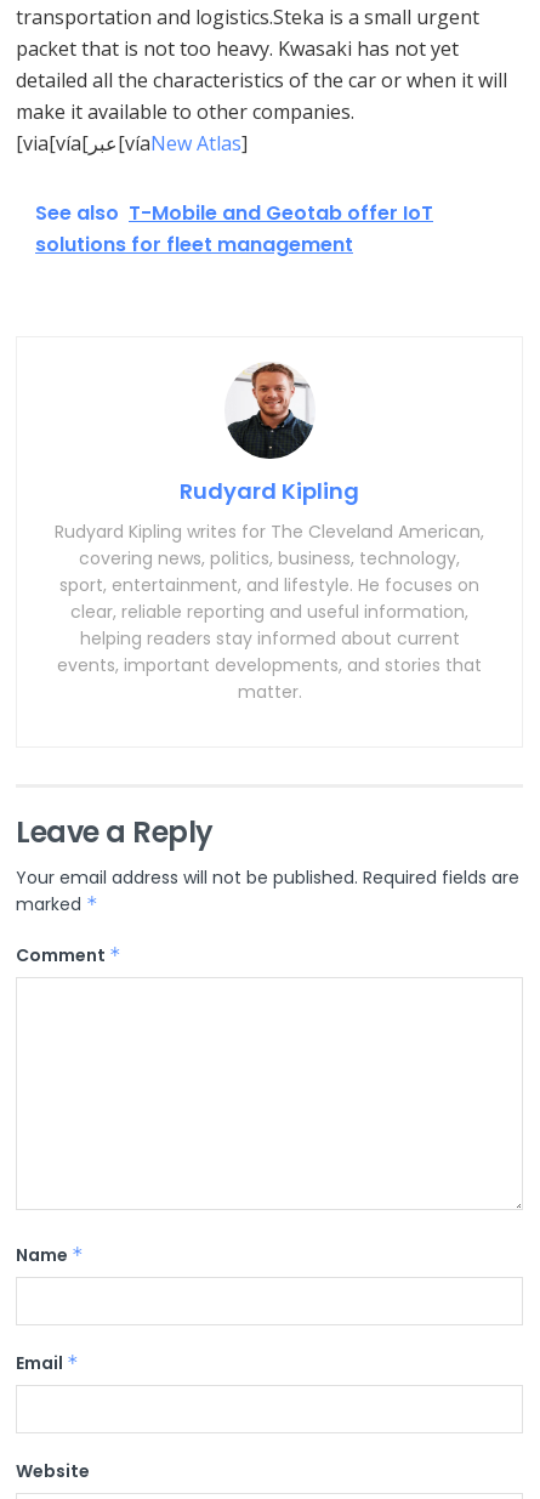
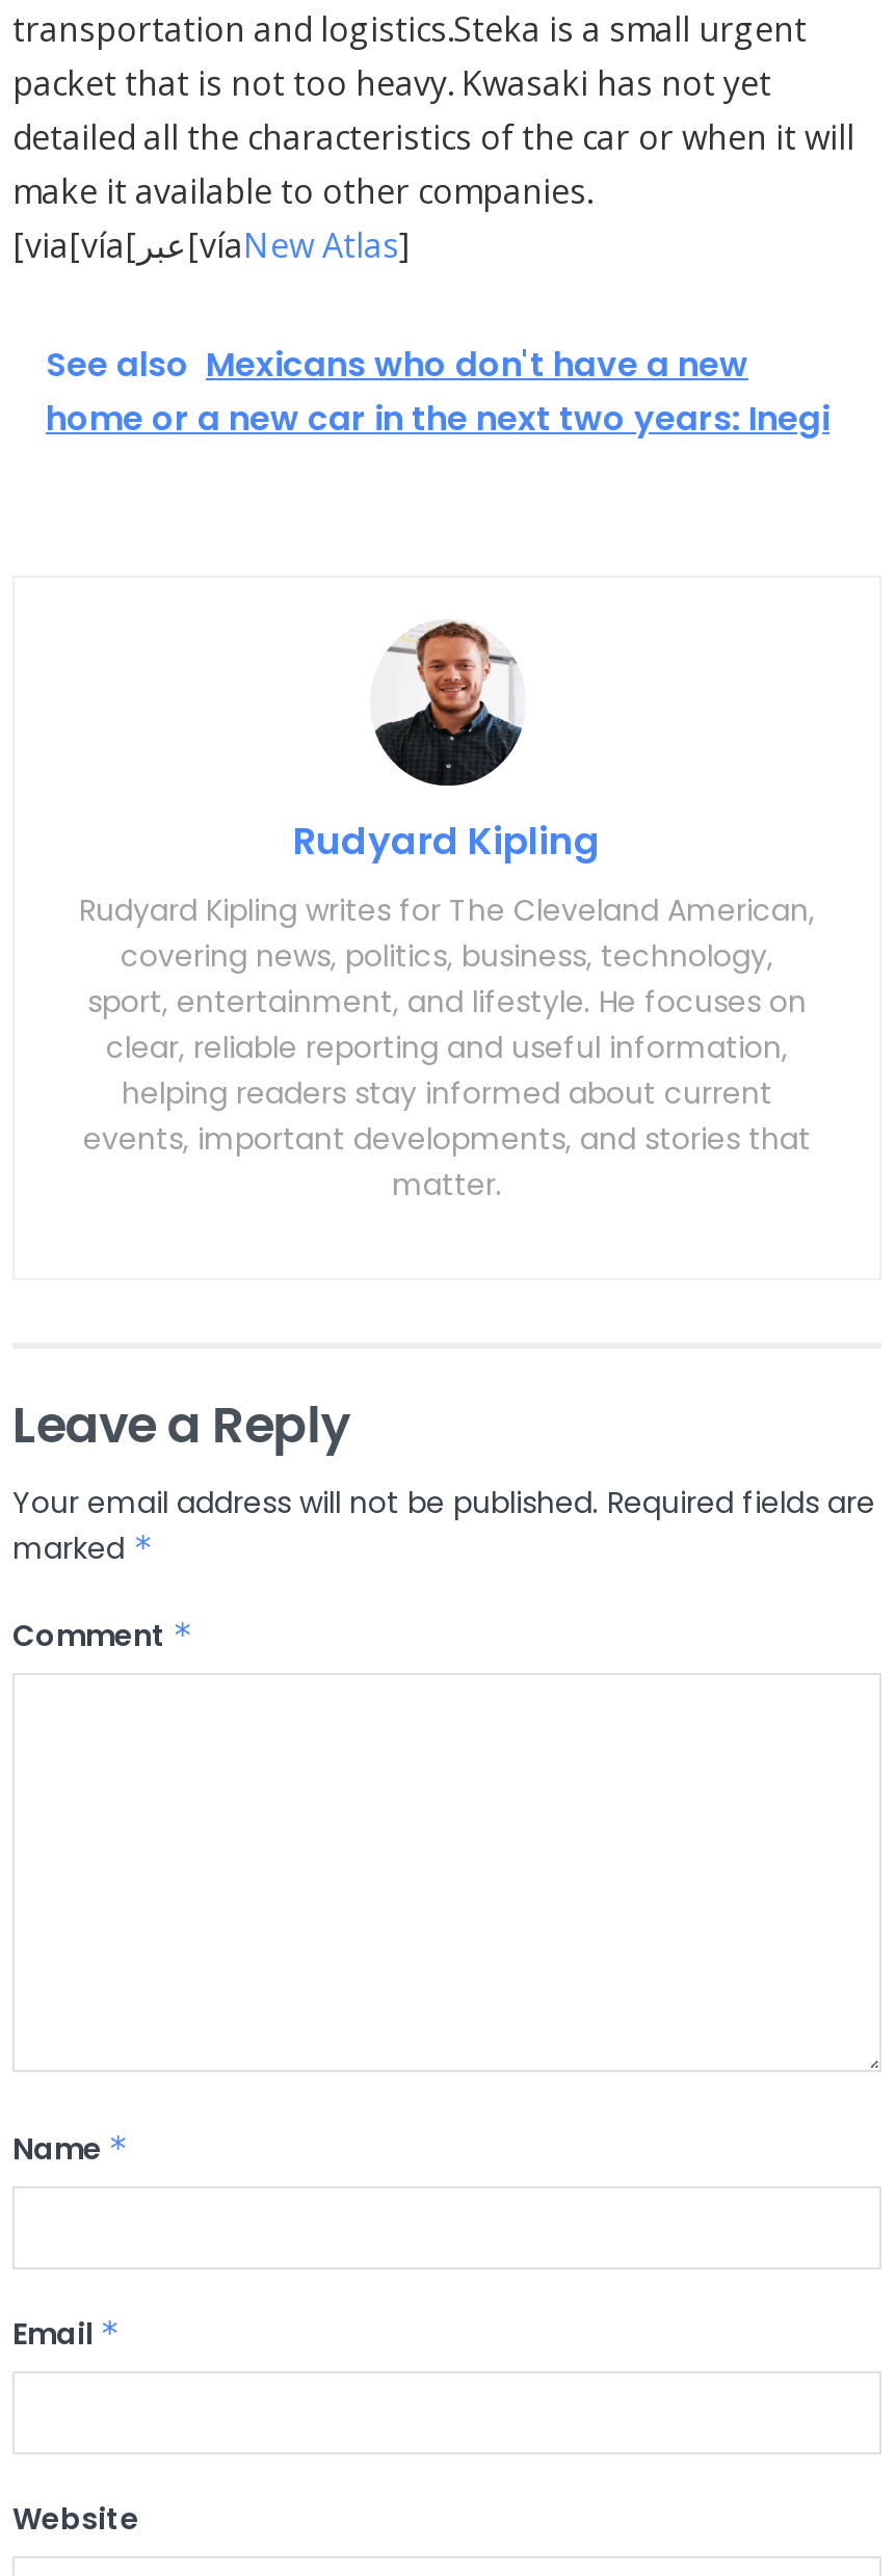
[35,199,433,259] See also T-Mobile and Geotab offer IoT | solutions for fleet management -> [46,341,829,443] See also Mexicans who don't have a new | home or a new car in the next two years: Inegi

